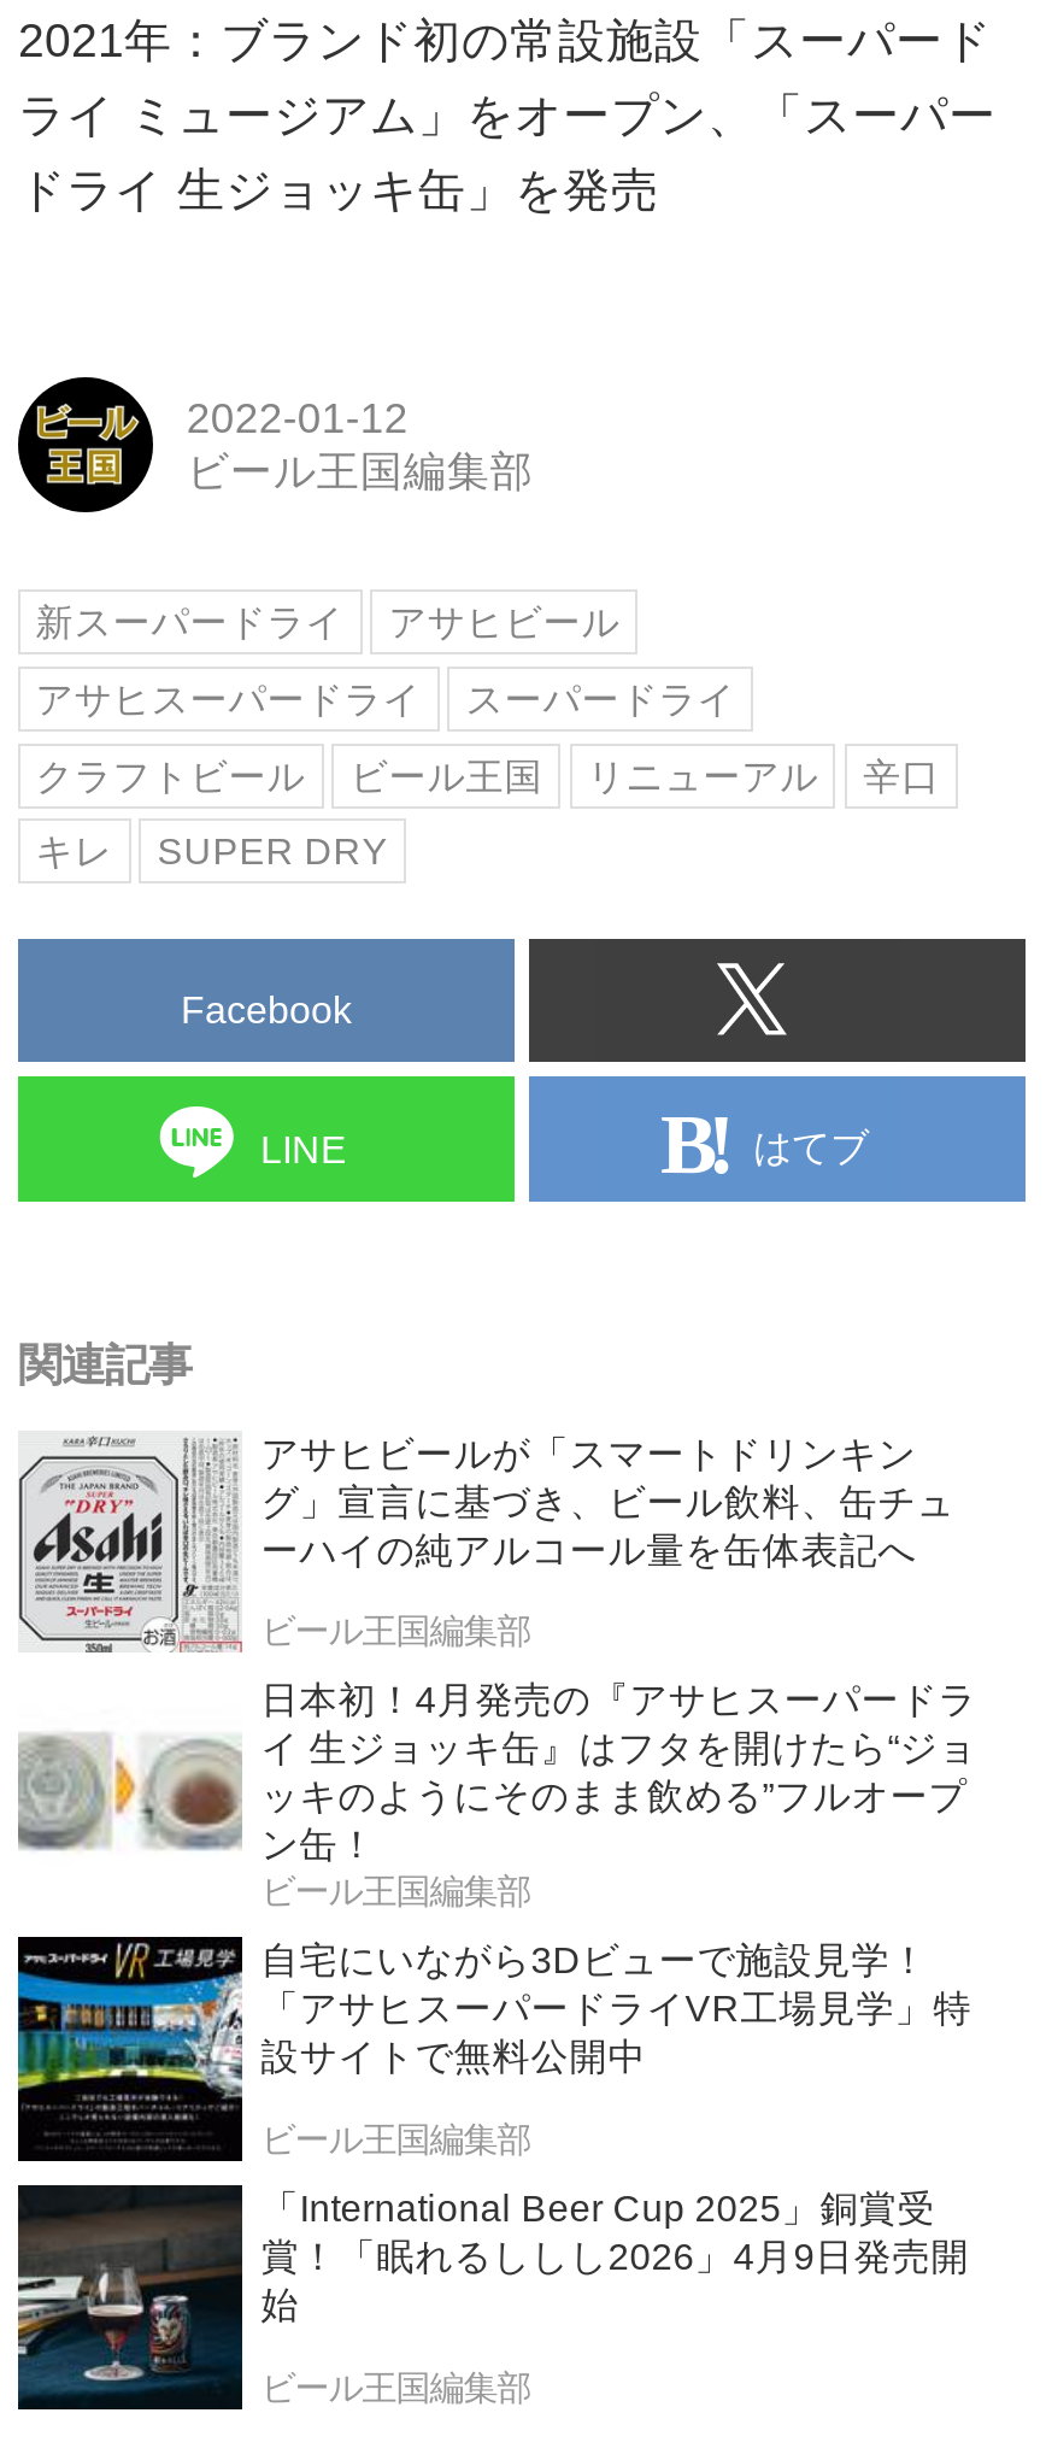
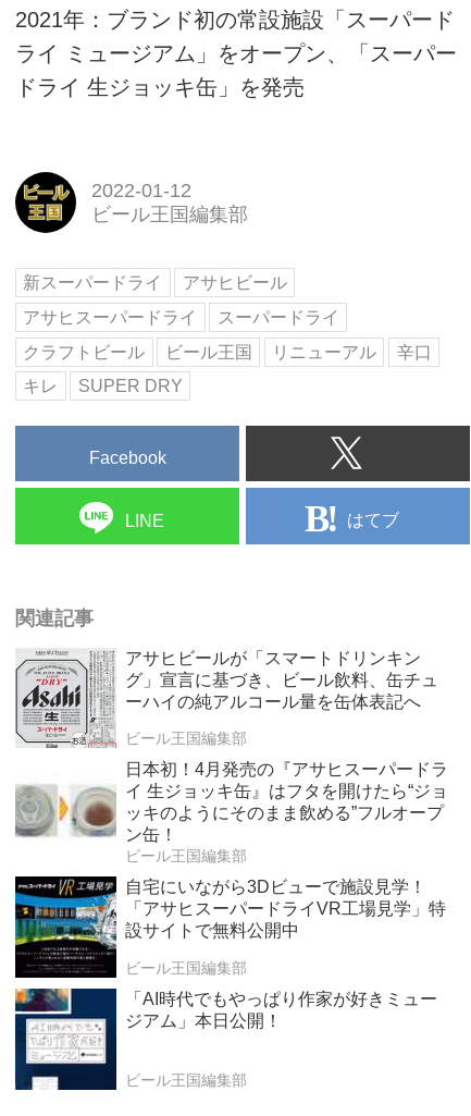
[16,2183,970,2412] [image] | 「International Beer Cup 2025」銅賞受 | 賞！「眠れるししし2026」4月9日発売開 | 始 -> [14,988,437,1090] [image] | 「AI時代でもやっぱり作家が好きミュー | ジアム」本日公開！

